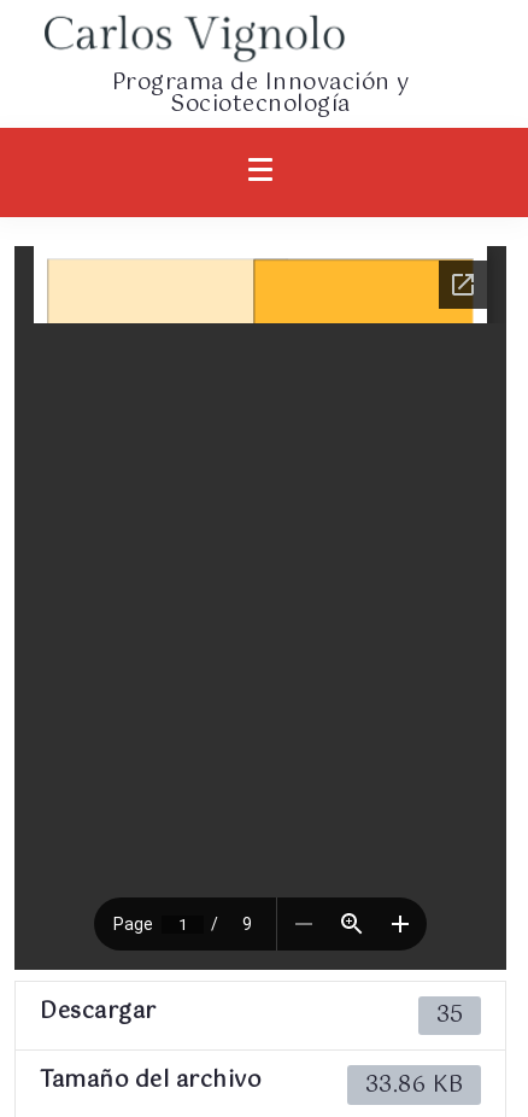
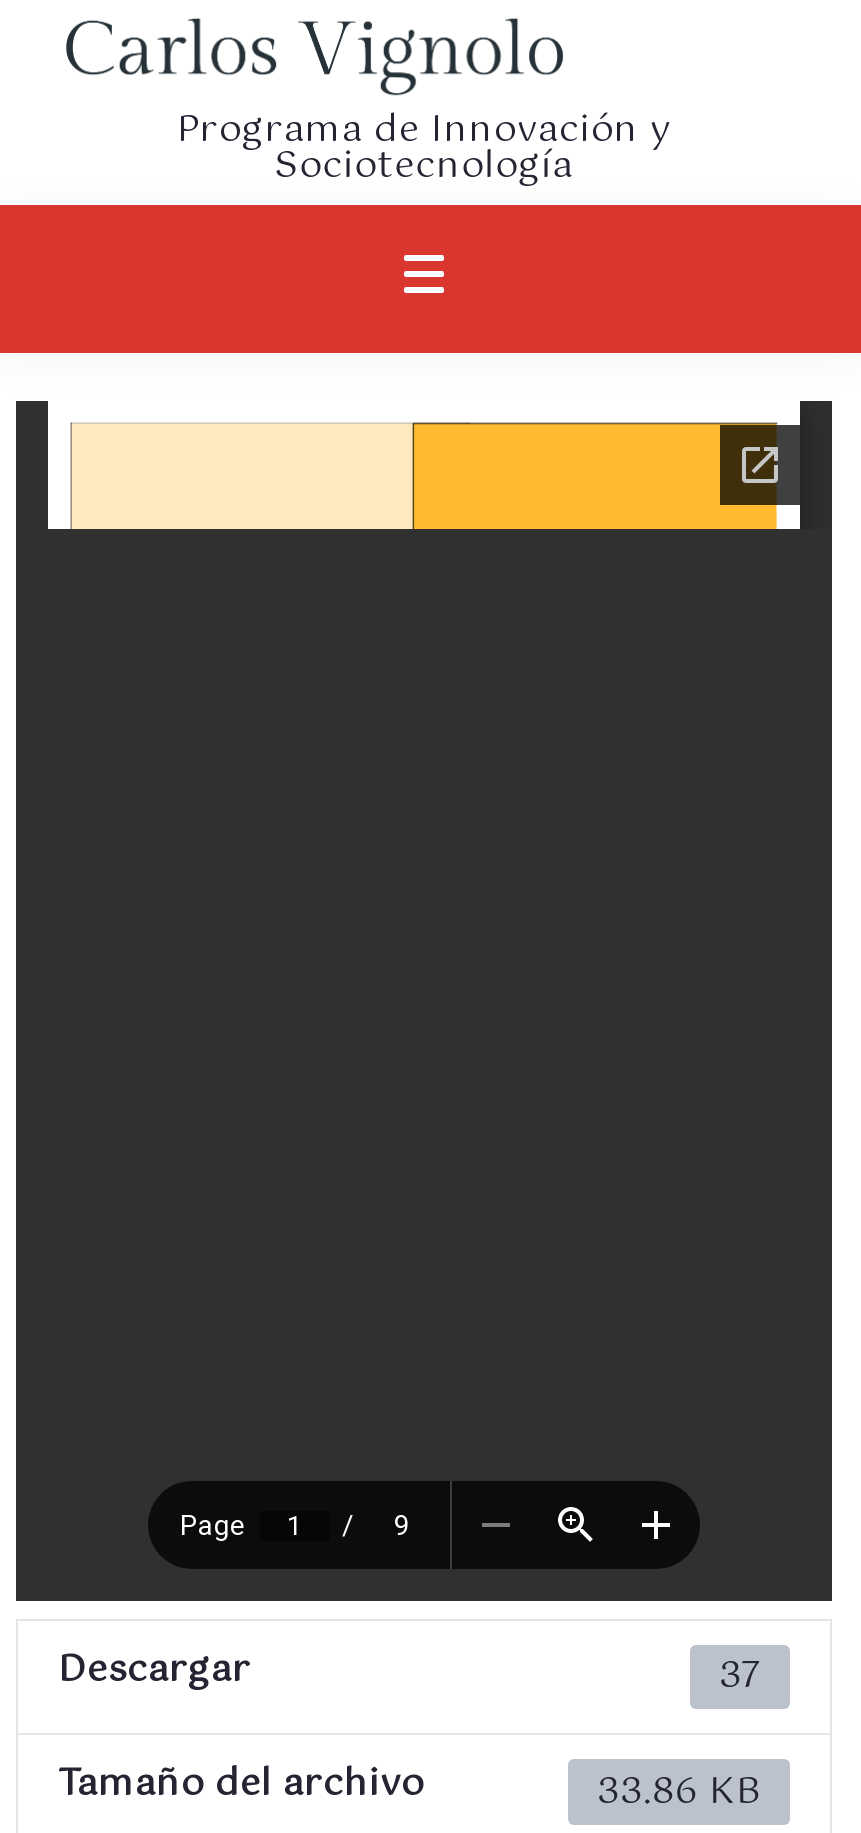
[436,998,464,1034] 35 -> [719,1647,761,1707] 37

